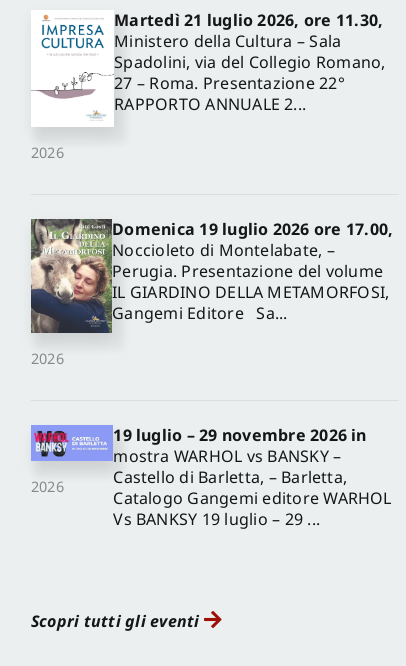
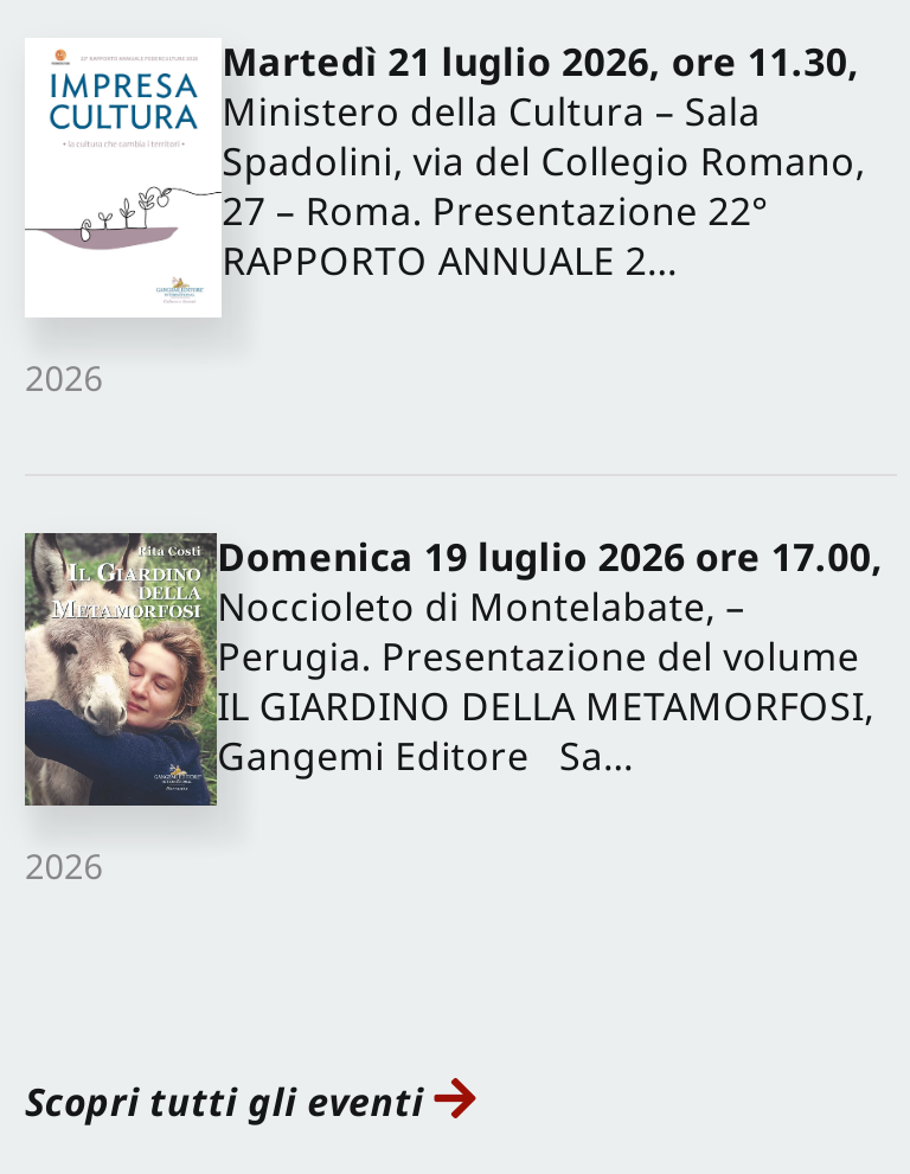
[30,424,99,496] [image] | 2026 -> none
[113,424,392,530] 19 luglio – 29 novembre 2026 in | mostra WARHOL vs BANSKY – | Castello di Barletta, – Barletta, | Catalogo Gangemi editore WARHOL | Vs BANKSY 19 luglio – 29 ... -> none

